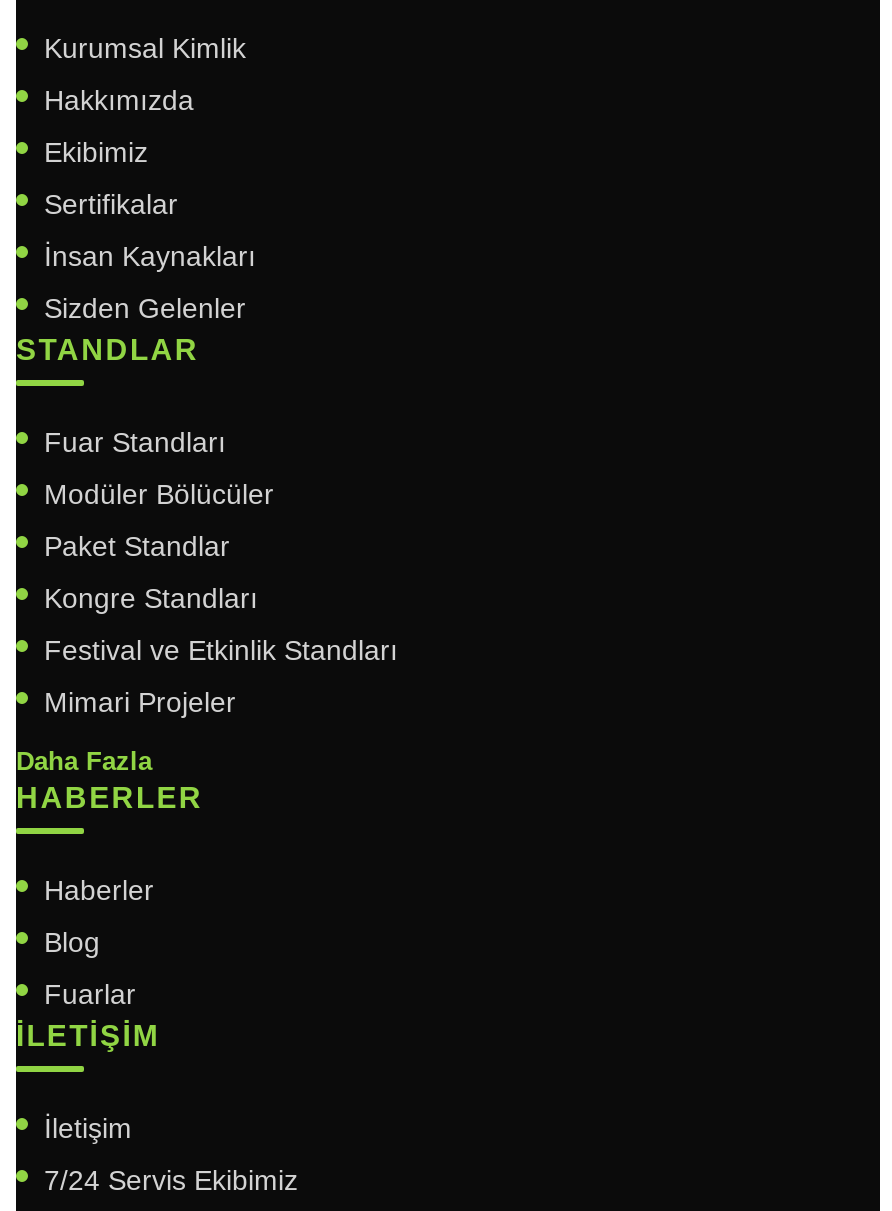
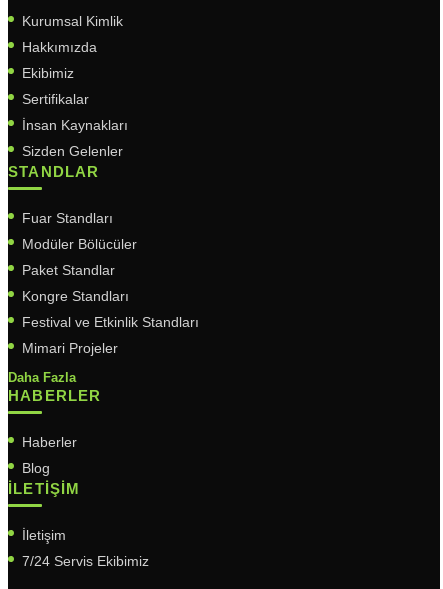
[44,978,136,1010] Fuarlar -> none

